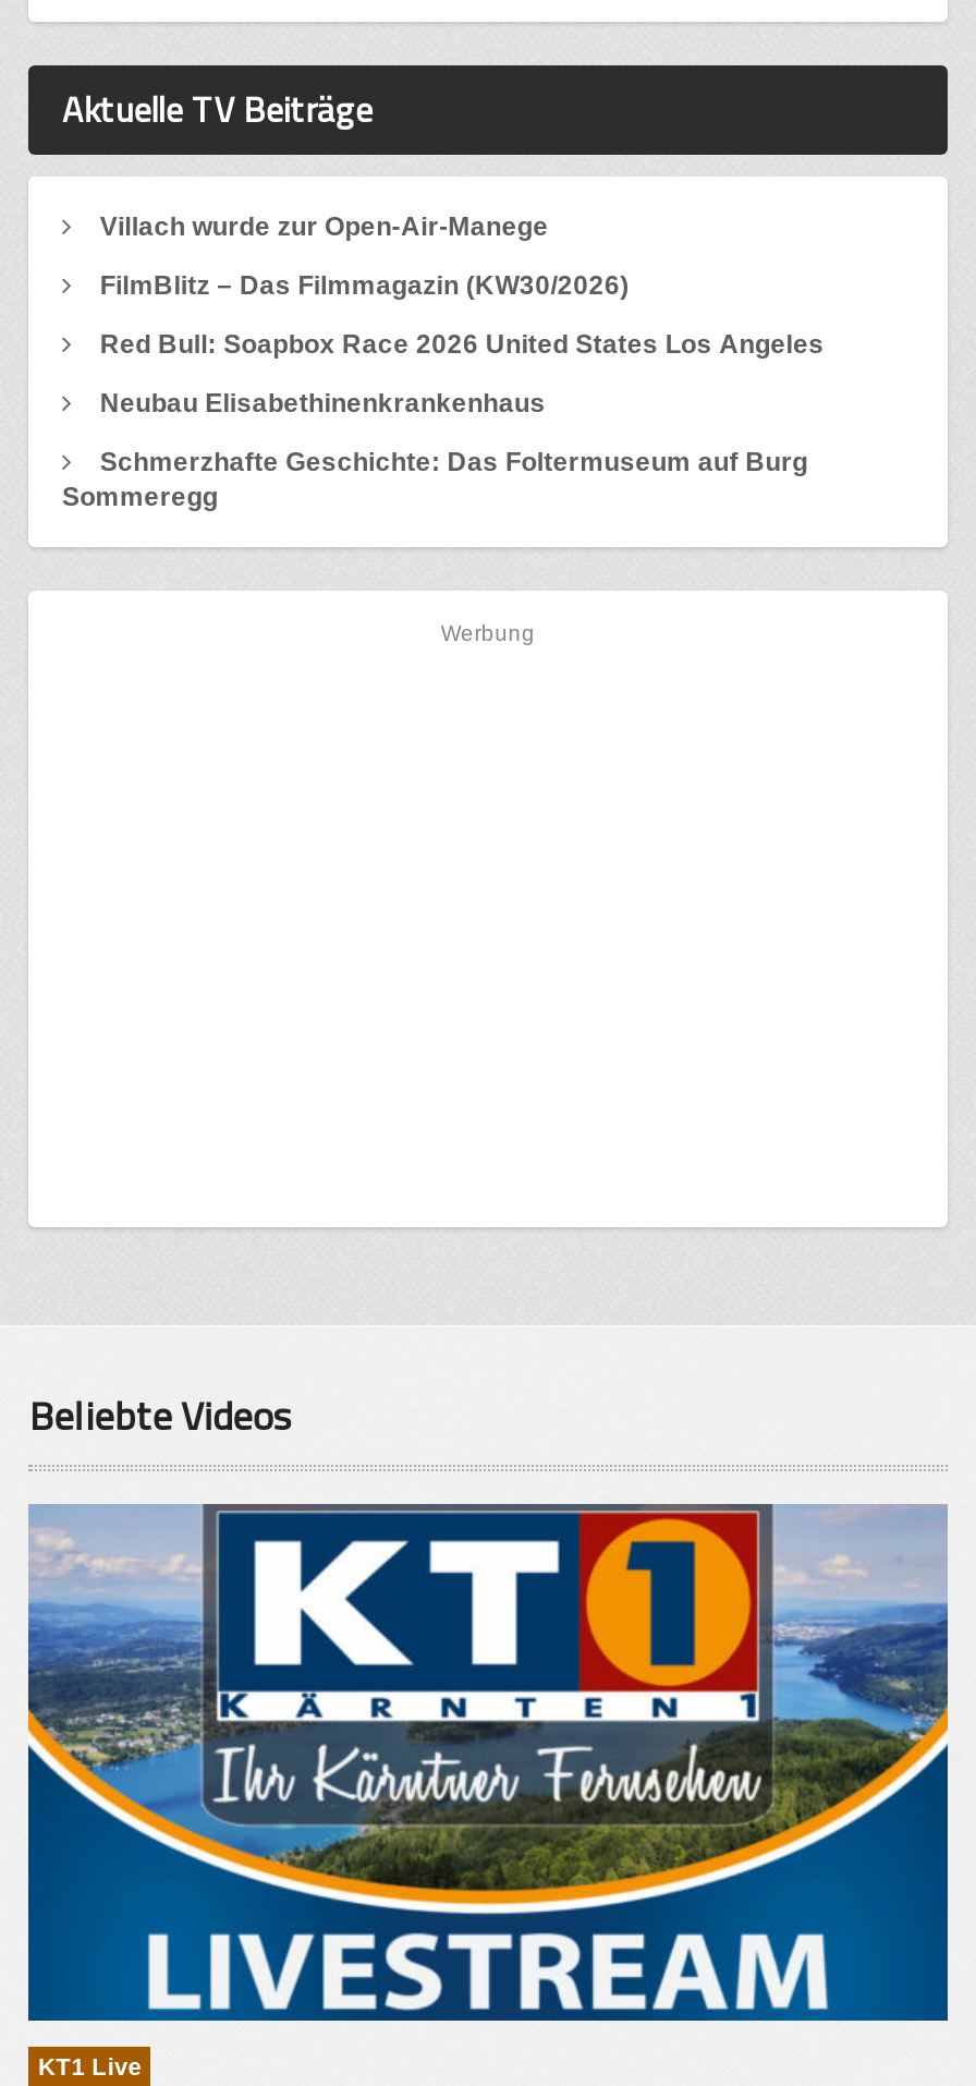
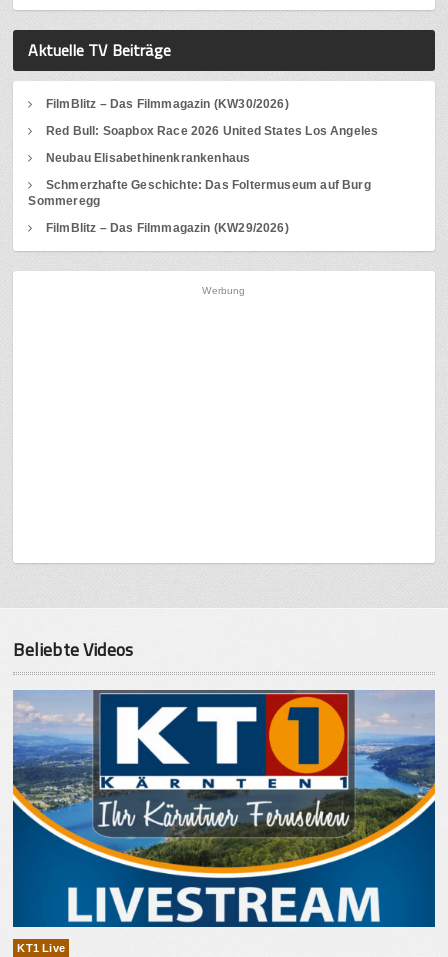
[100,211,549,242] Villach wurde zur Open-Air-Manege -> none
moved [62,270,824,512] -> [28,97,378,208]: FilmBlitz – Das Filmmagazin (KW30/2026) | Red Bull: Soapbox Race 2026 United States Los Angeles | Neubau Elisabethinenkrankenhaus | Schmerzhafte Geschichte: Das Foltermuseum auf Burg | Sommeregg
none -> [46,221,289,235] FilmBlitz – Das Filmmagazin (KW29/2026)

